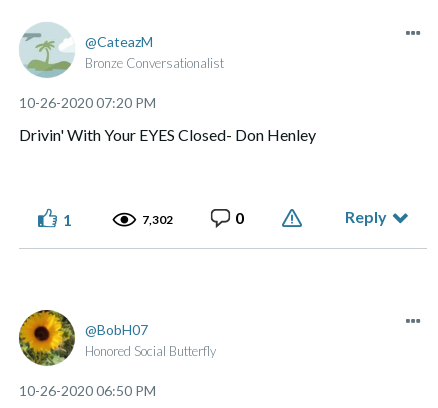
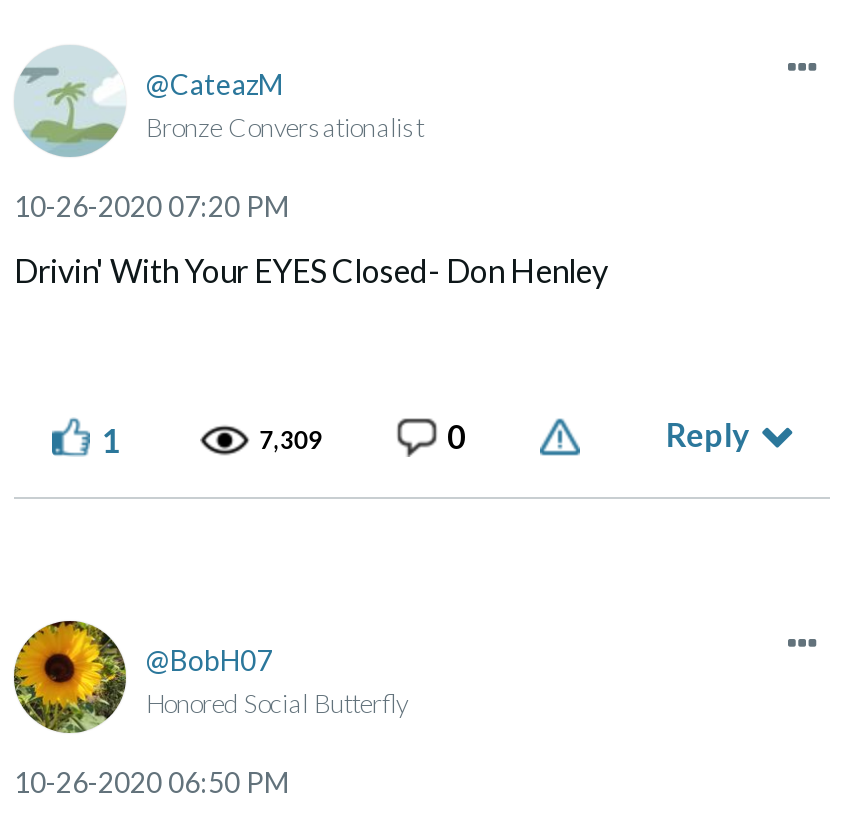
[142,212,173,227] 7,302 -> [259,424,321,454] 7,309

